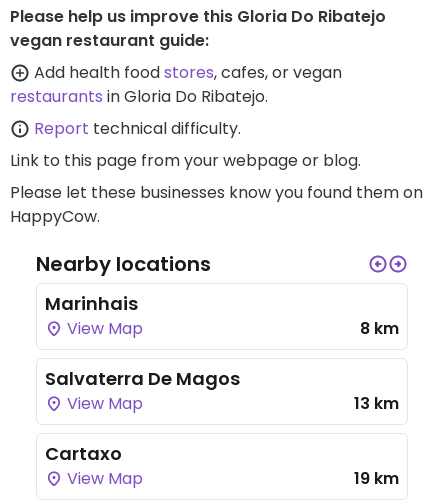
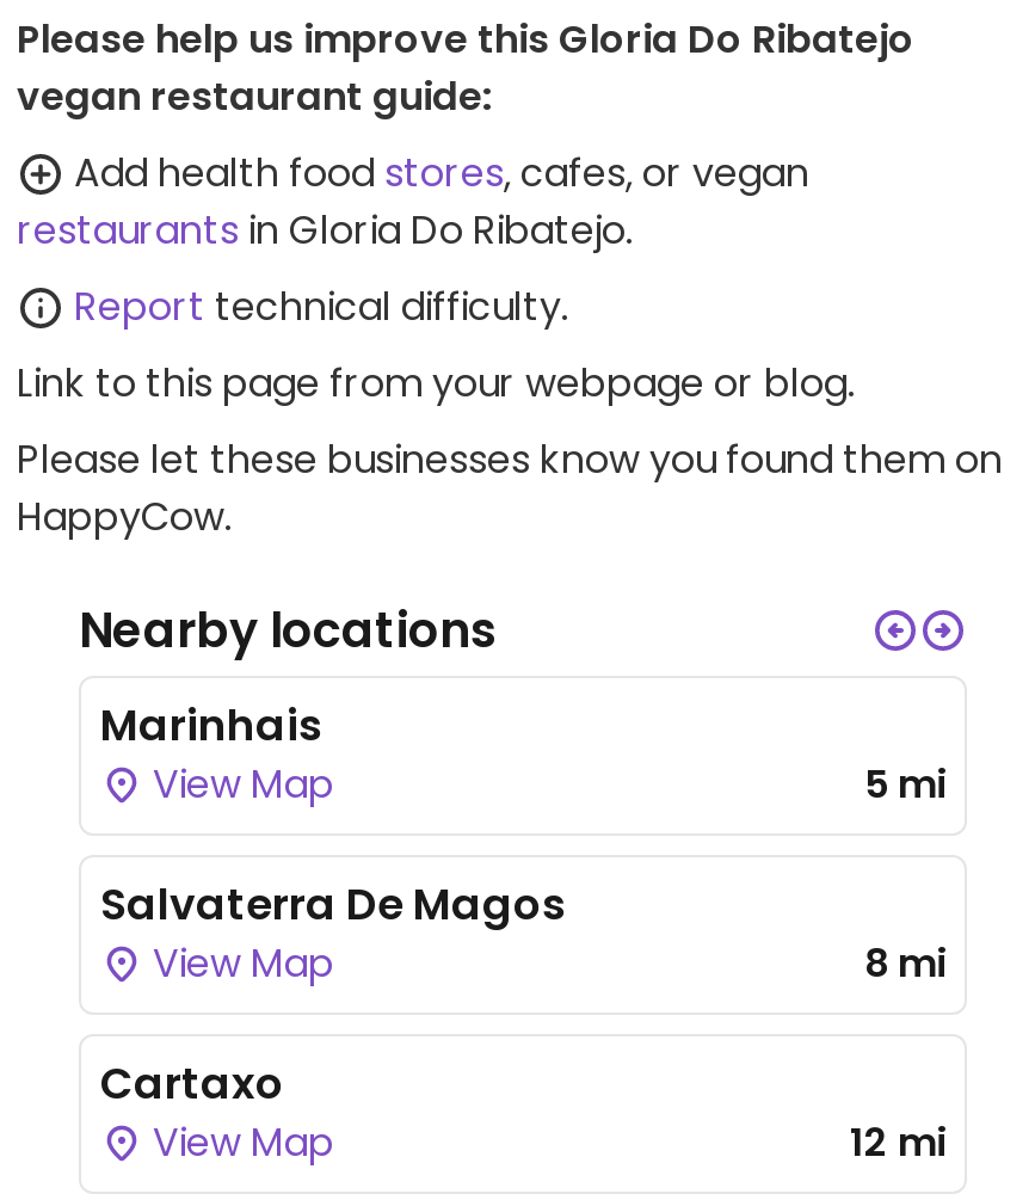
[360,317,399,340] 8 km -> [864,757,945,812] 5 mi
[354,392,399,415] 13 km -> [864,936,945,991] 8 mi
[354,467,399,490] 19 km -> [850,1115,945,1170] 12 mi

